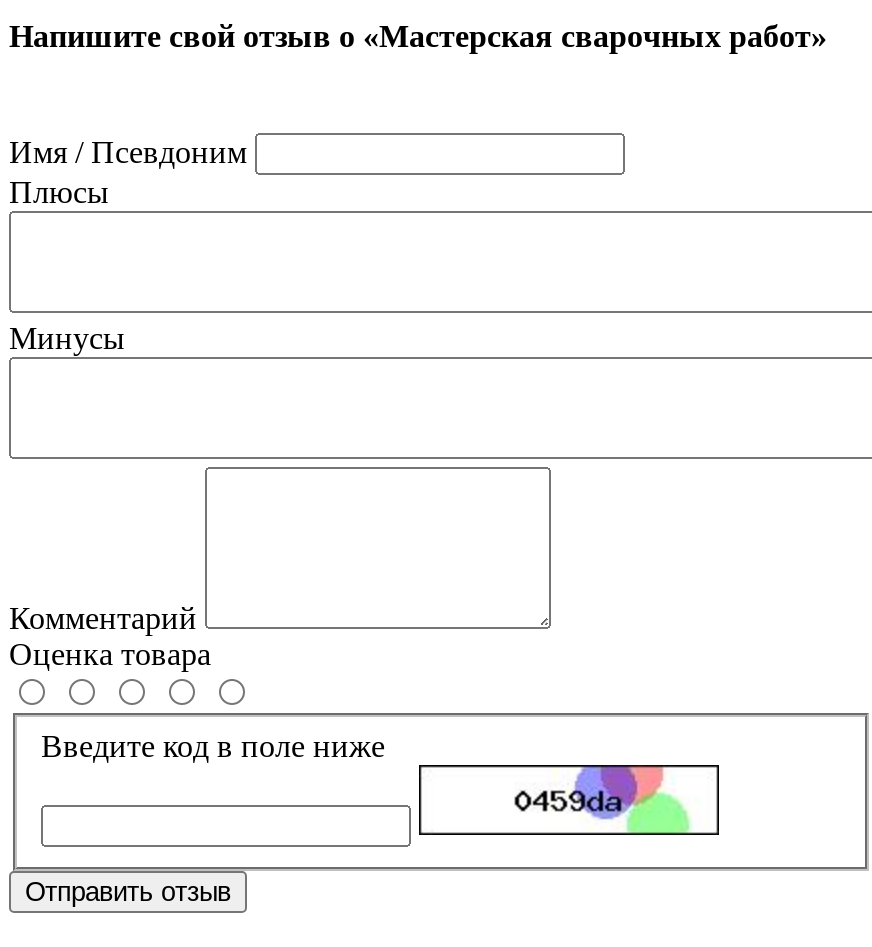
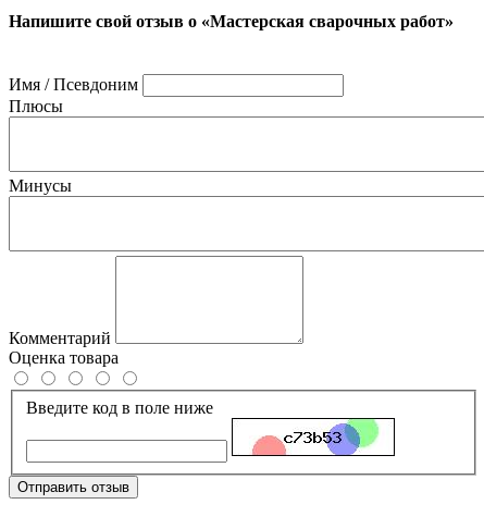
[457,763,693,835] [image] -> [251,417,381,456] [image]

